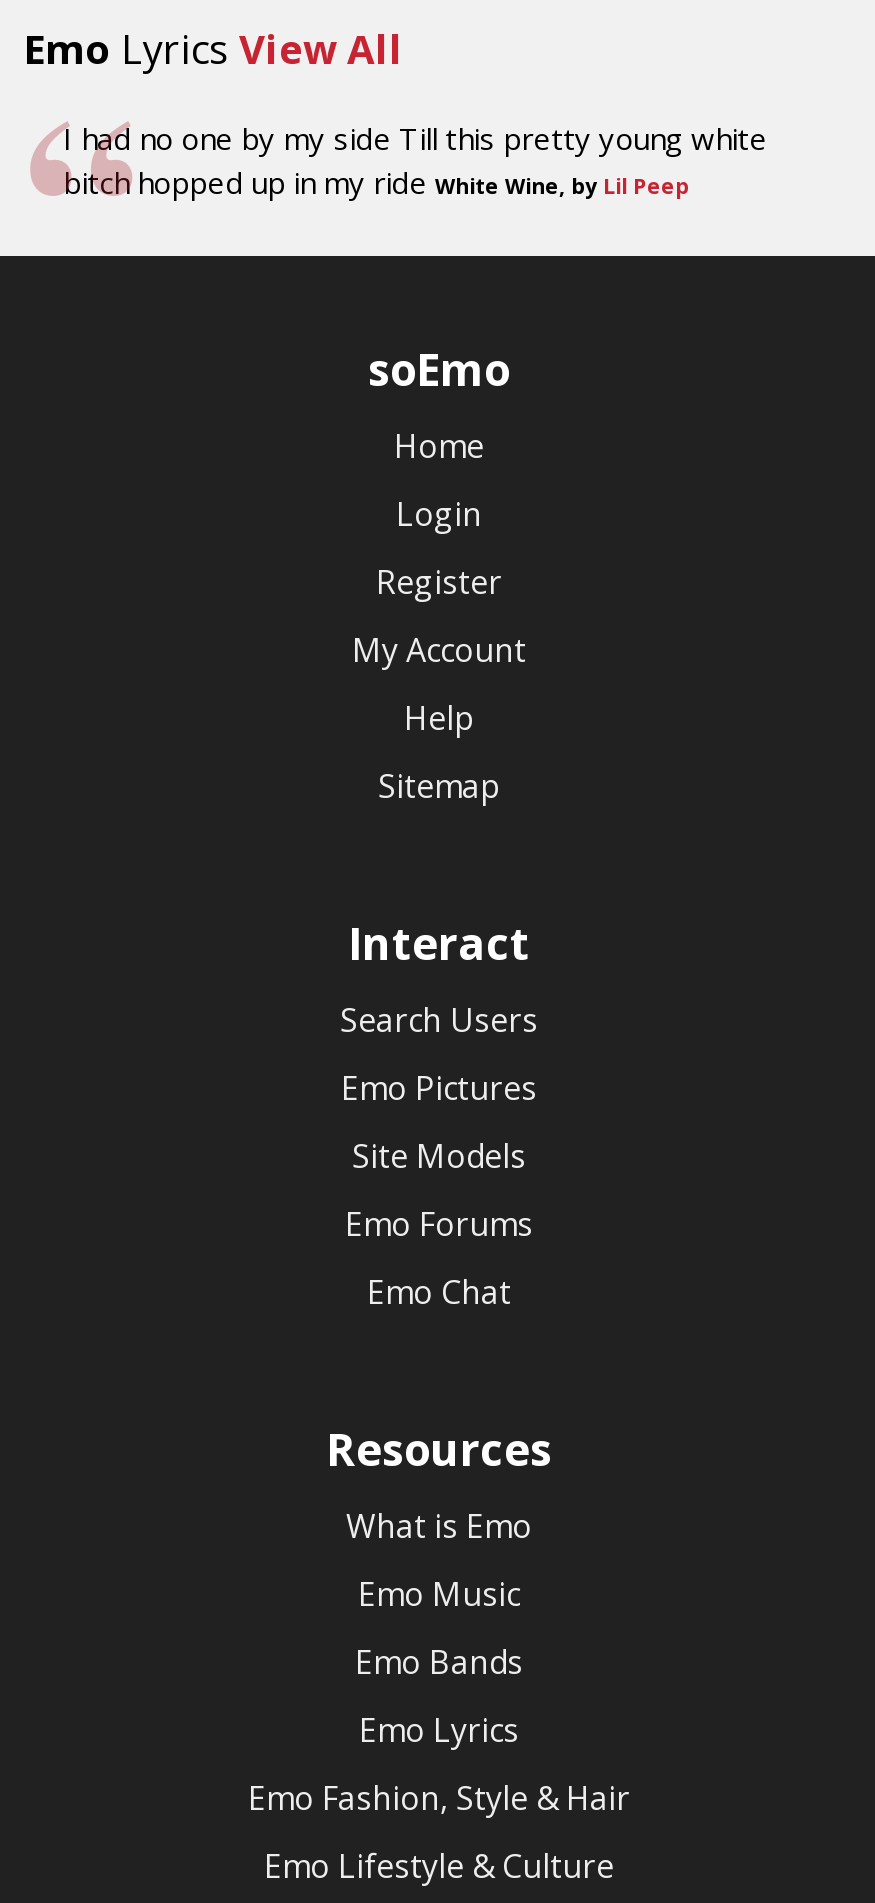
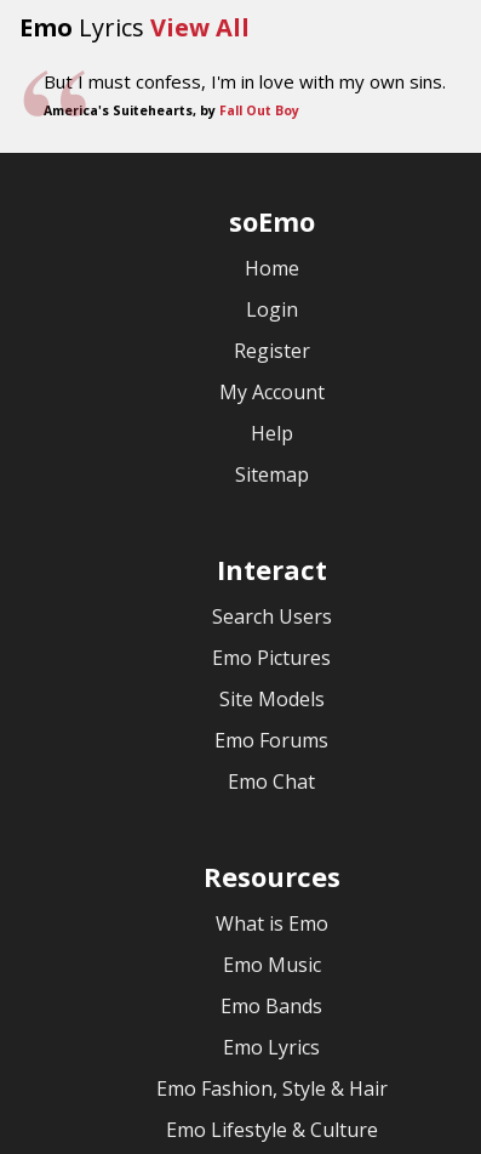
[63,118,767,202] I had no one by my side Till this pretty young white | bitch hopped up in my ride White Wine, by Lil Peep -> [44,69,446,119] But I must confess, I'm in love with my own sins. | America's Suitehearts, by Fall Out Boy

